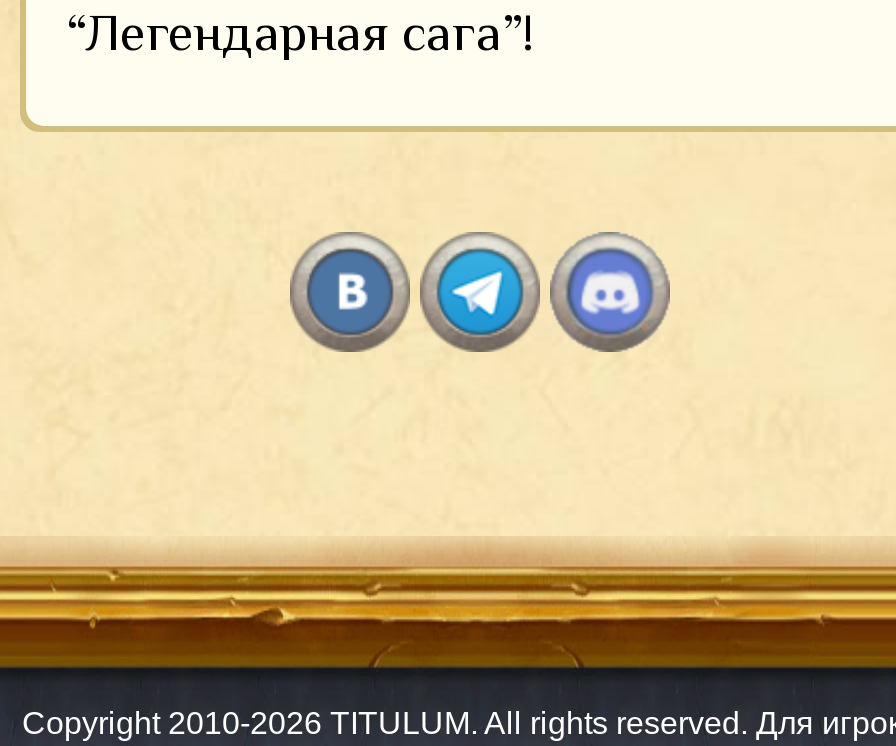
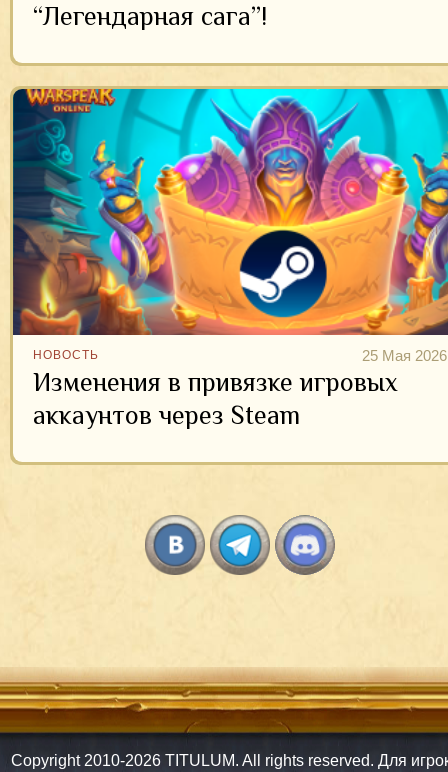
none -> [12,86,447,364] [image] | 25 Мая 2026
none -> [33,348,398,430] НОВОСТЬ | Изменения в привязке игровых | аккаунтов через Steam

